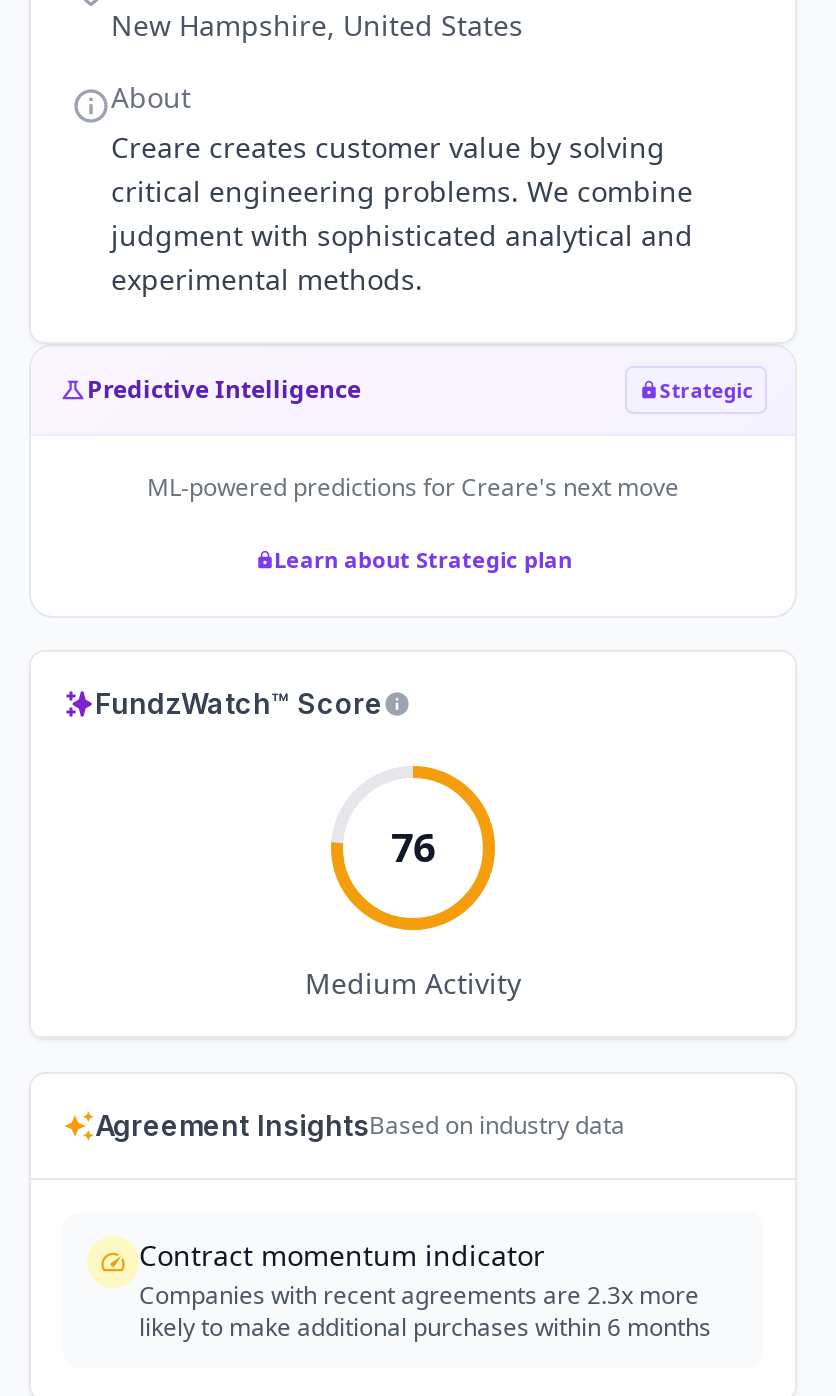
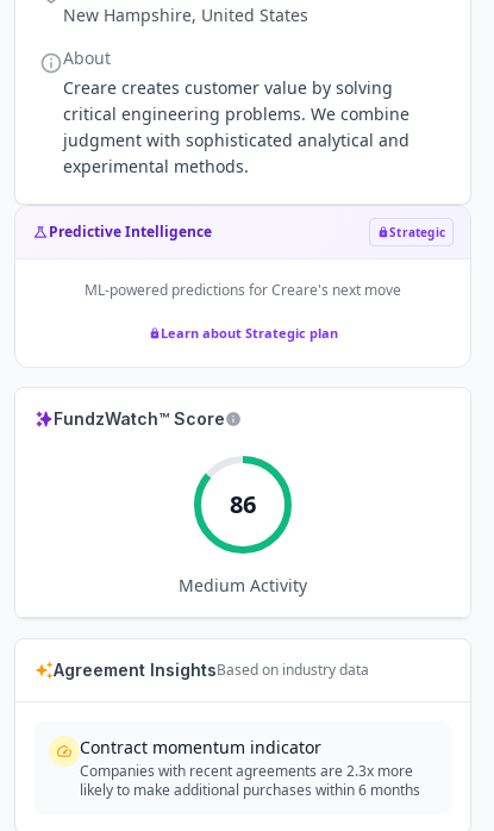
[391,820,435,874] 76 -> [230,488,256,520] 86

